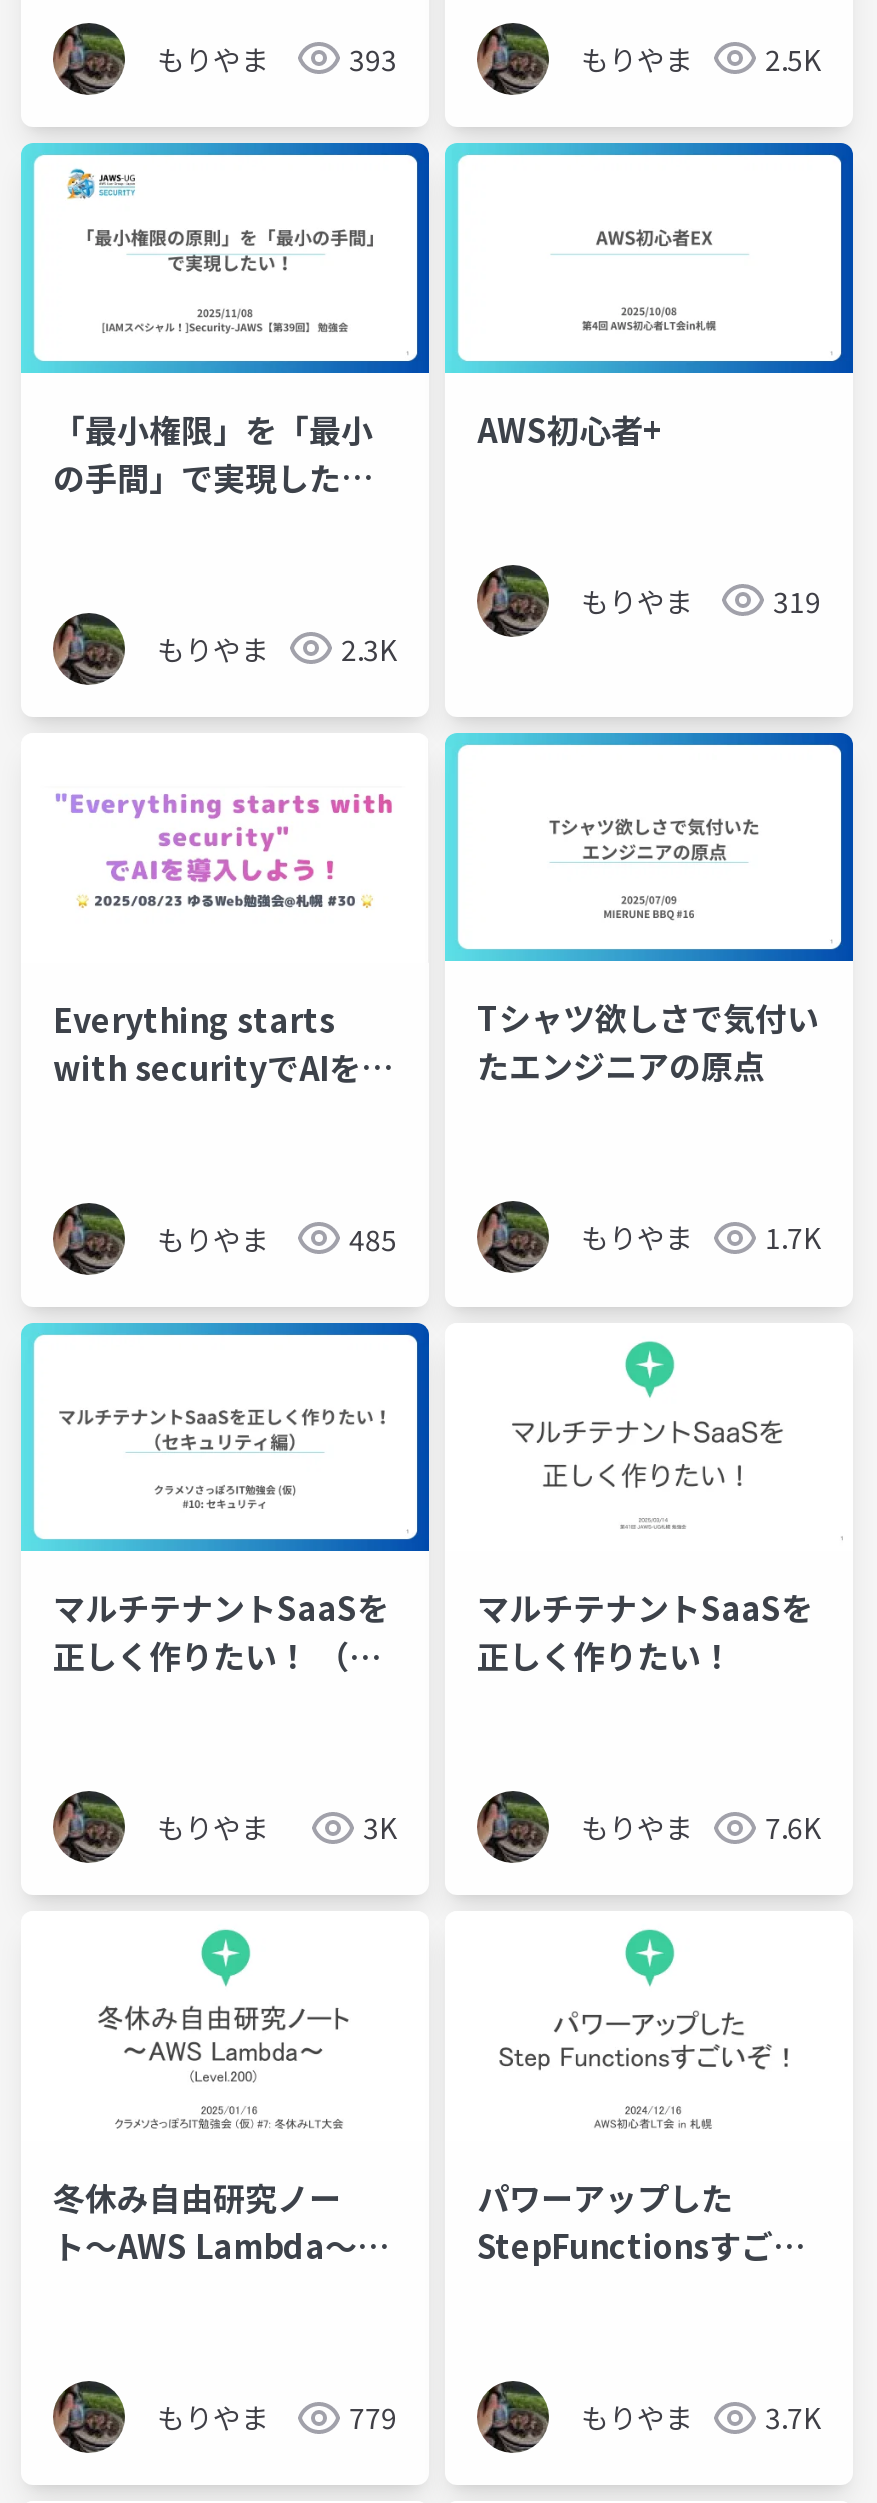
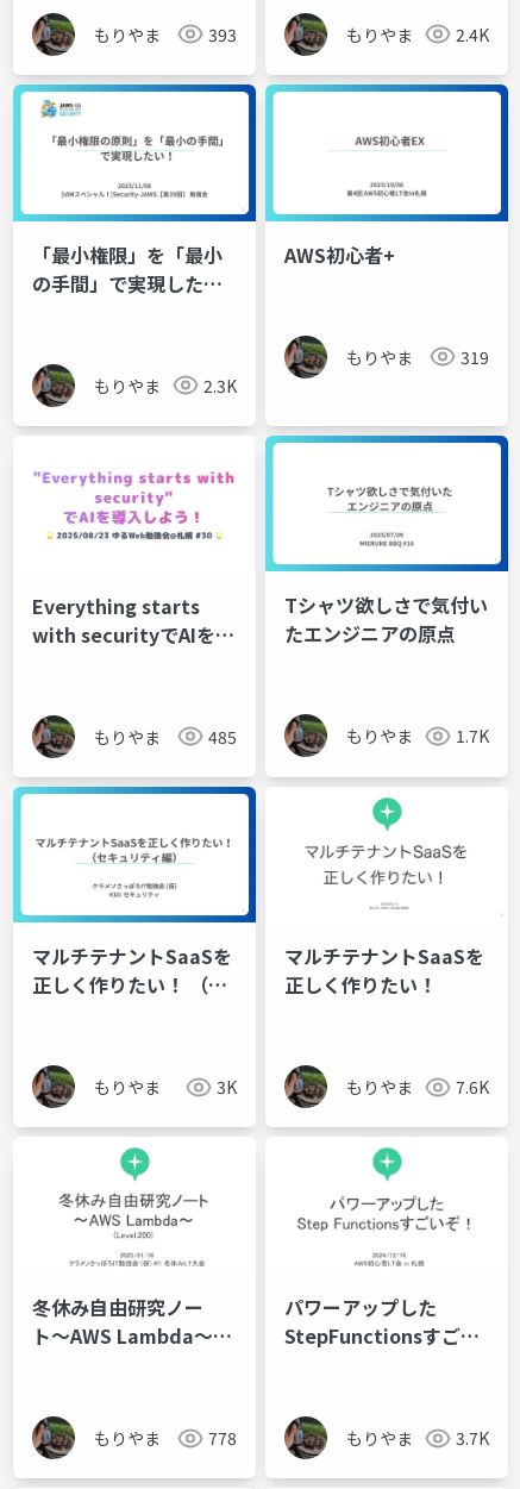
[581,39,821,79] もりやま 2.5K -> [346,22,489,46] もりやま 2.4K
[157,2397,397,2437] もりやま 779 -> [94,1426,237,1450] もりやま 778

